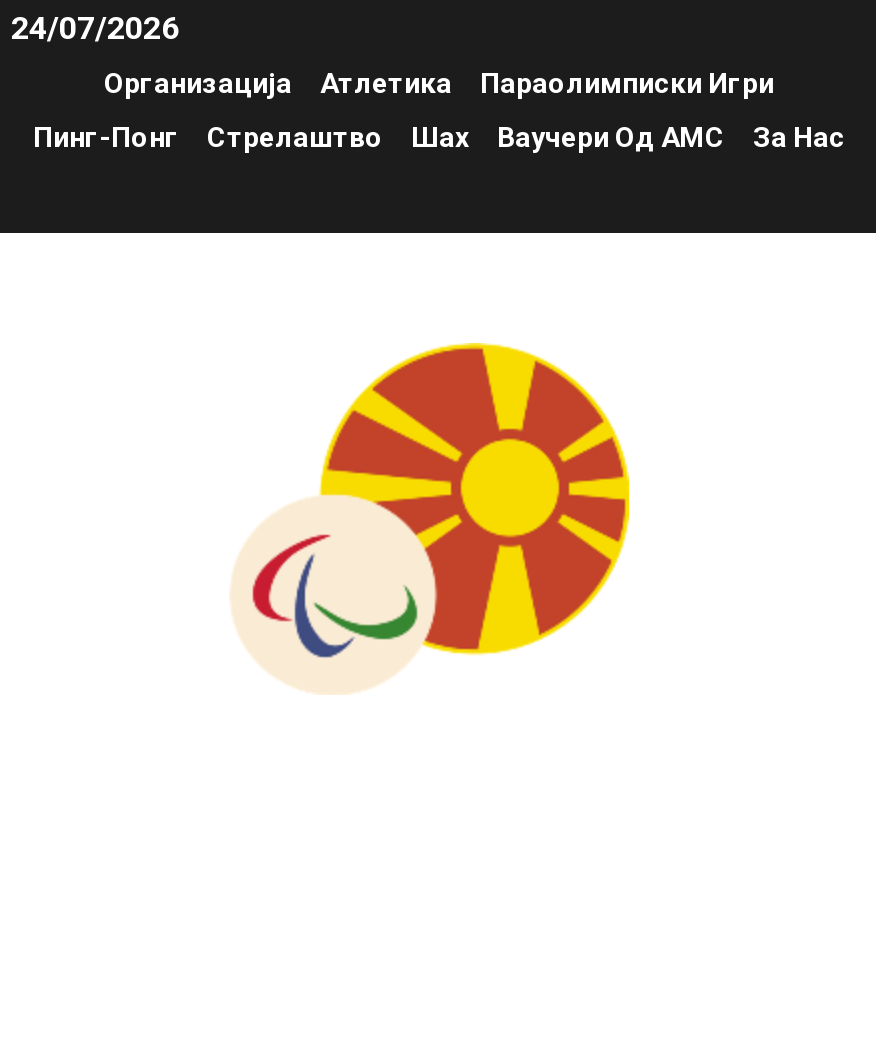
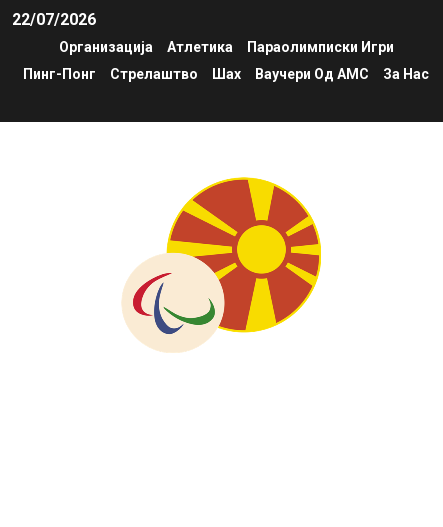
[11,10,179,48] 24/07/2026 -> [12,10,96,29] 22/07/2026

